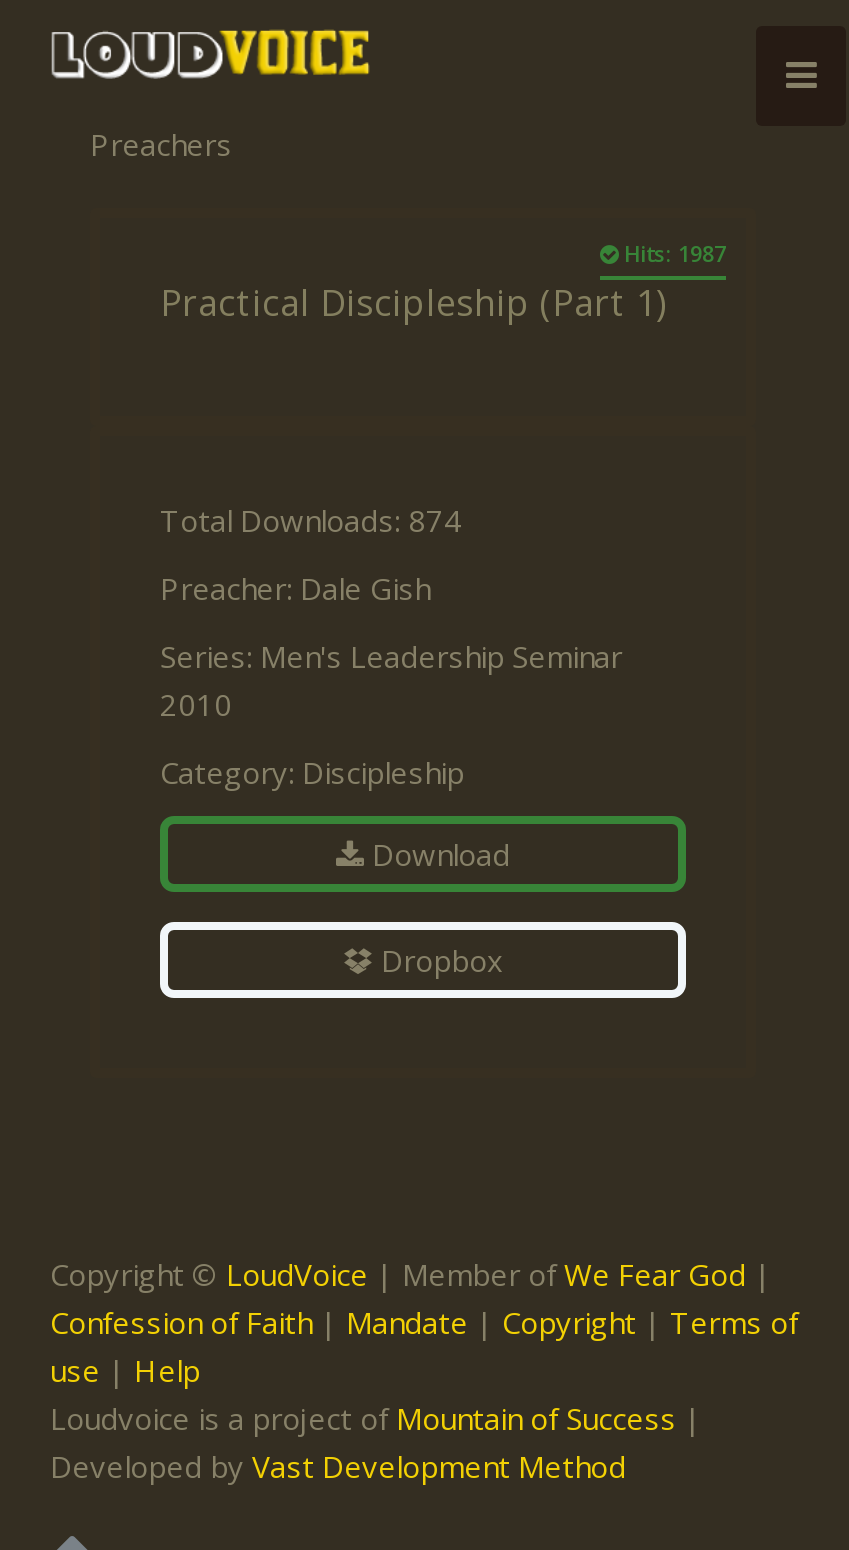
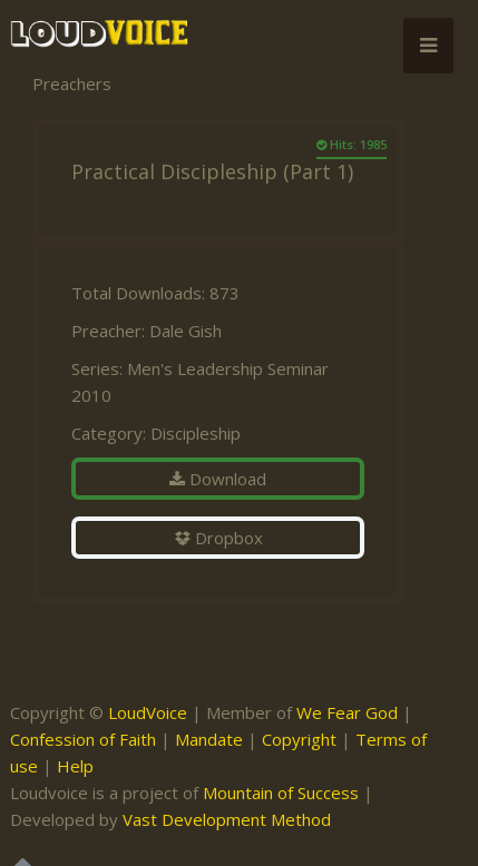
[618,238,726,268] Hits: 1987 -> [326,136,387,152] Hits: 1985
[160,500,462,540] Total Downloads: 874 -> [71,282,240,304] Total Downloads: 873

